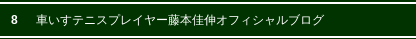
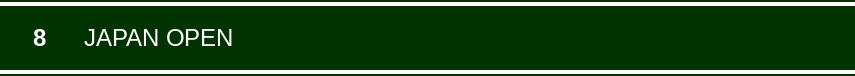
[36,12,324,26] 車いすテニスプレイヤー藤本佳伸オフィシャルブログ -> [84,23,234,51] JAPAN OPEN

